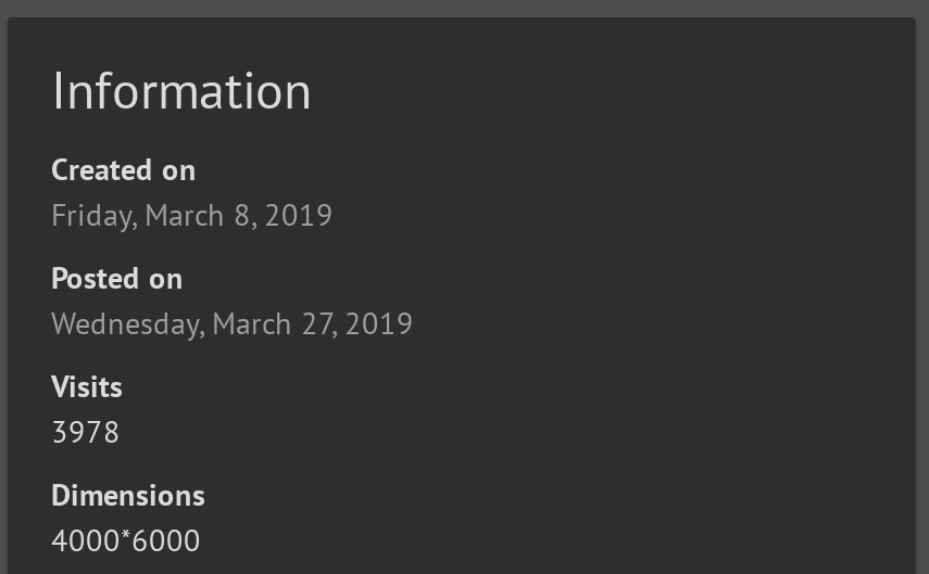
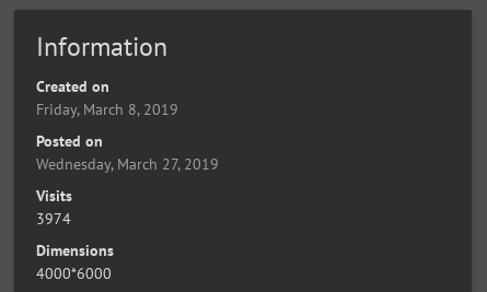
[51,412,121,451] 3978 -> [36,209,71,229] 3974

